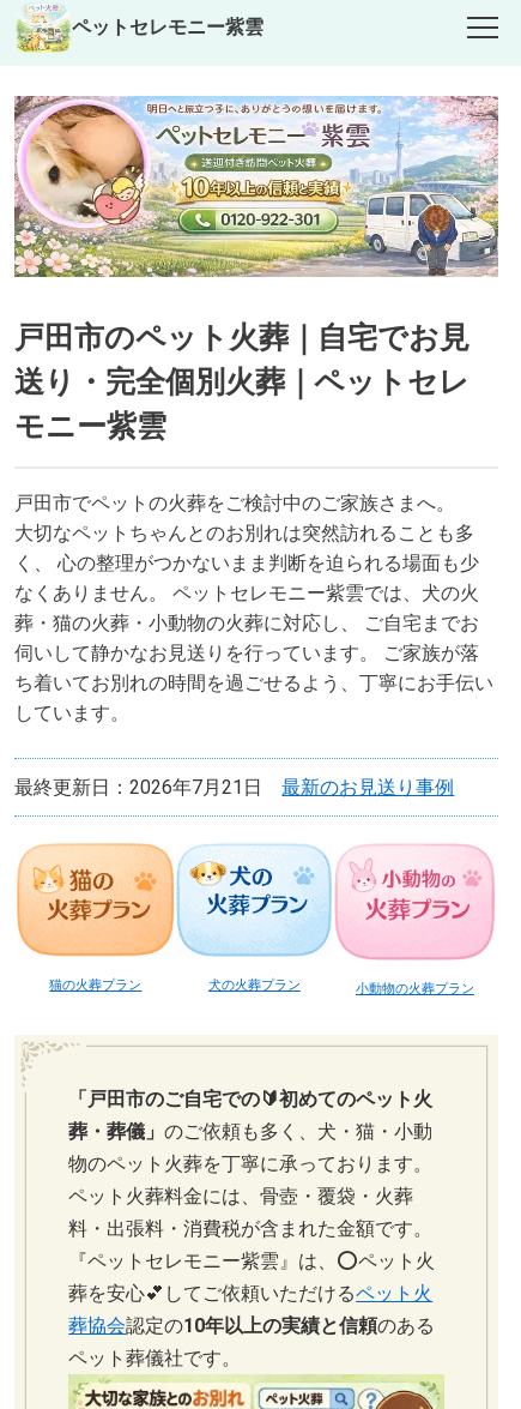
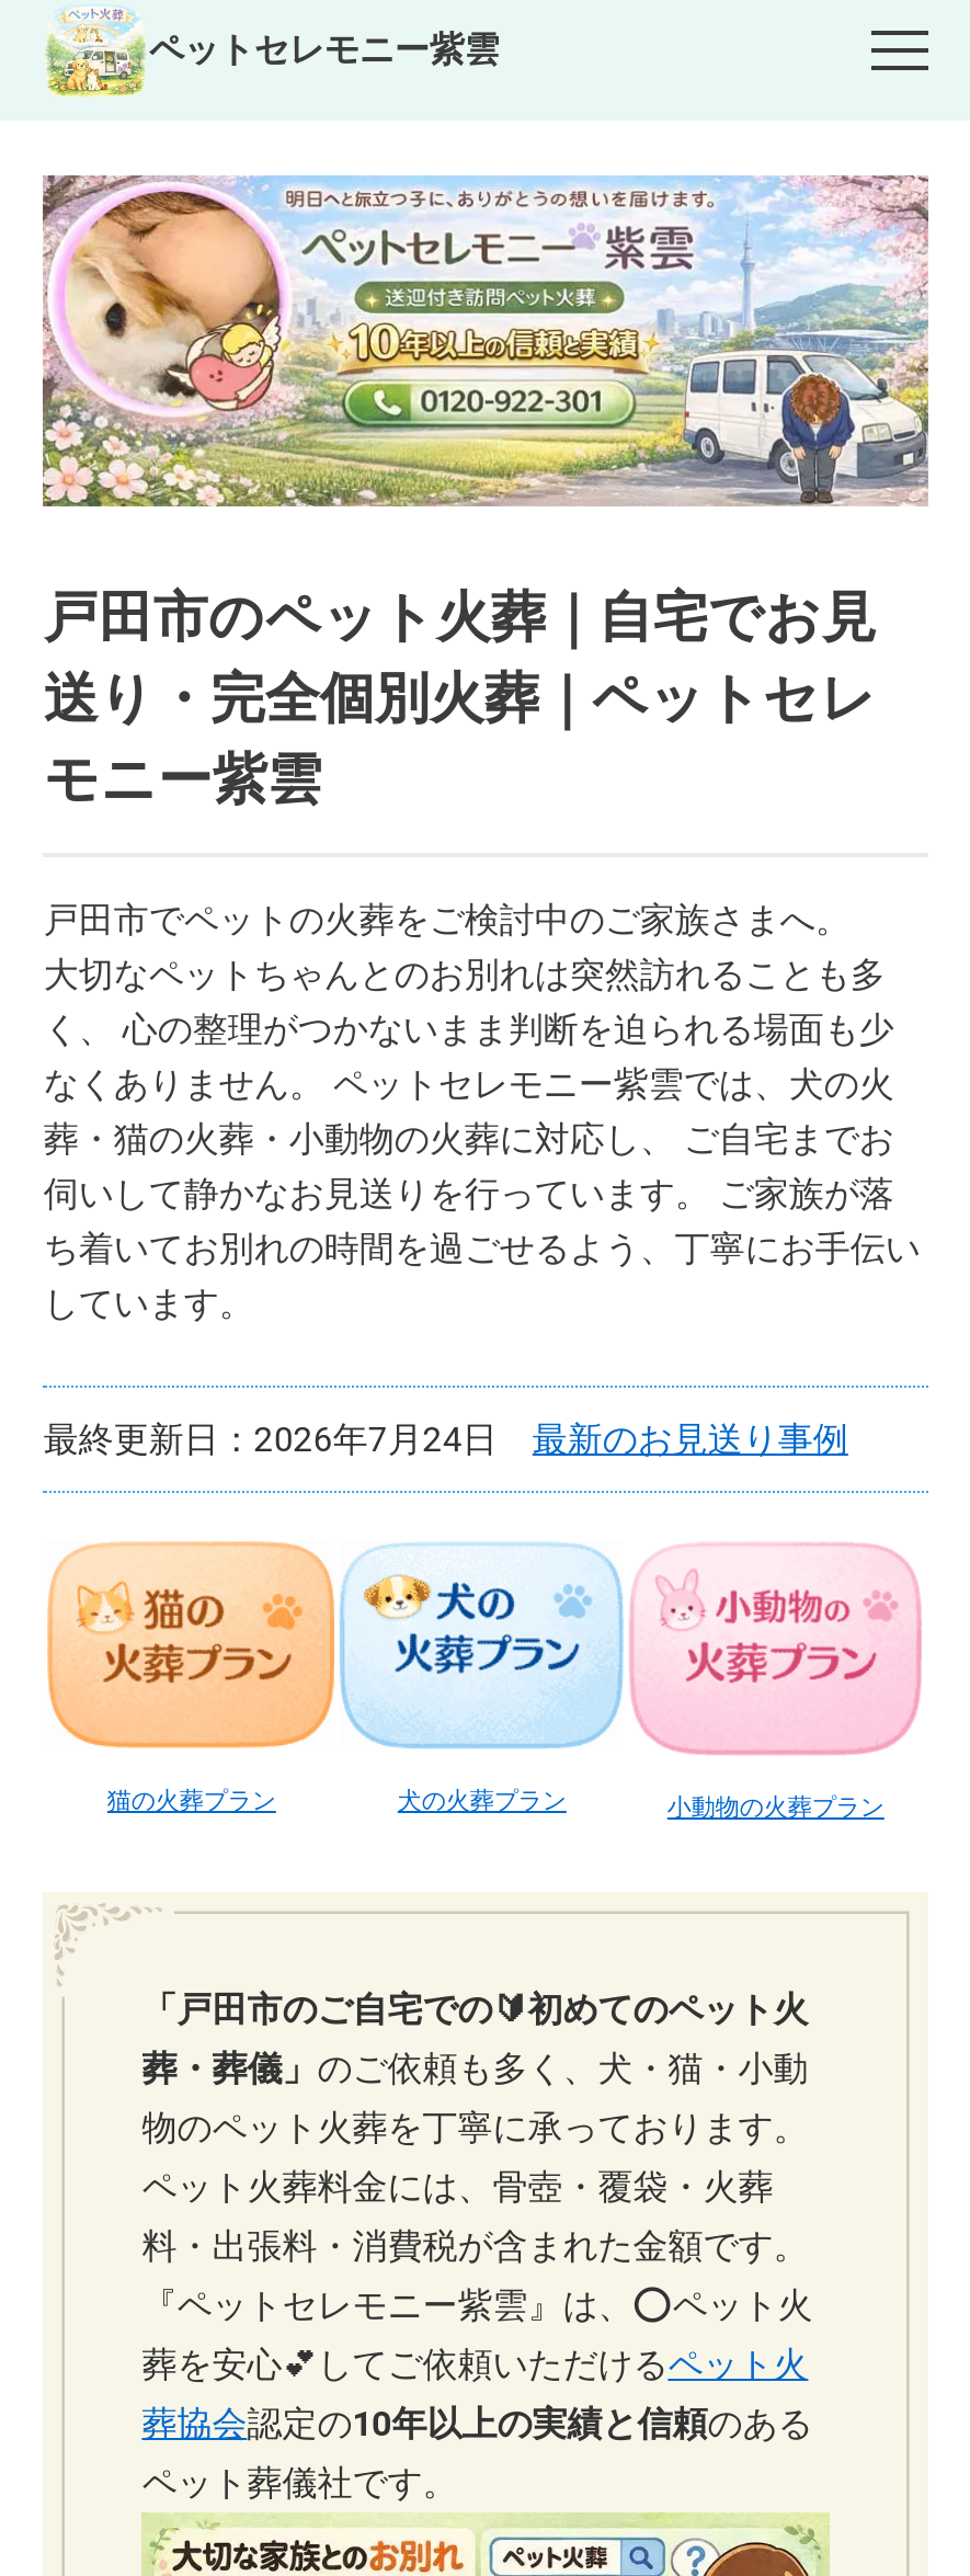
[15,776,263,799] 最終更新日：2026年7月21日 -> [44,1418,497,1460] 最終更新日：2026年7月24日

